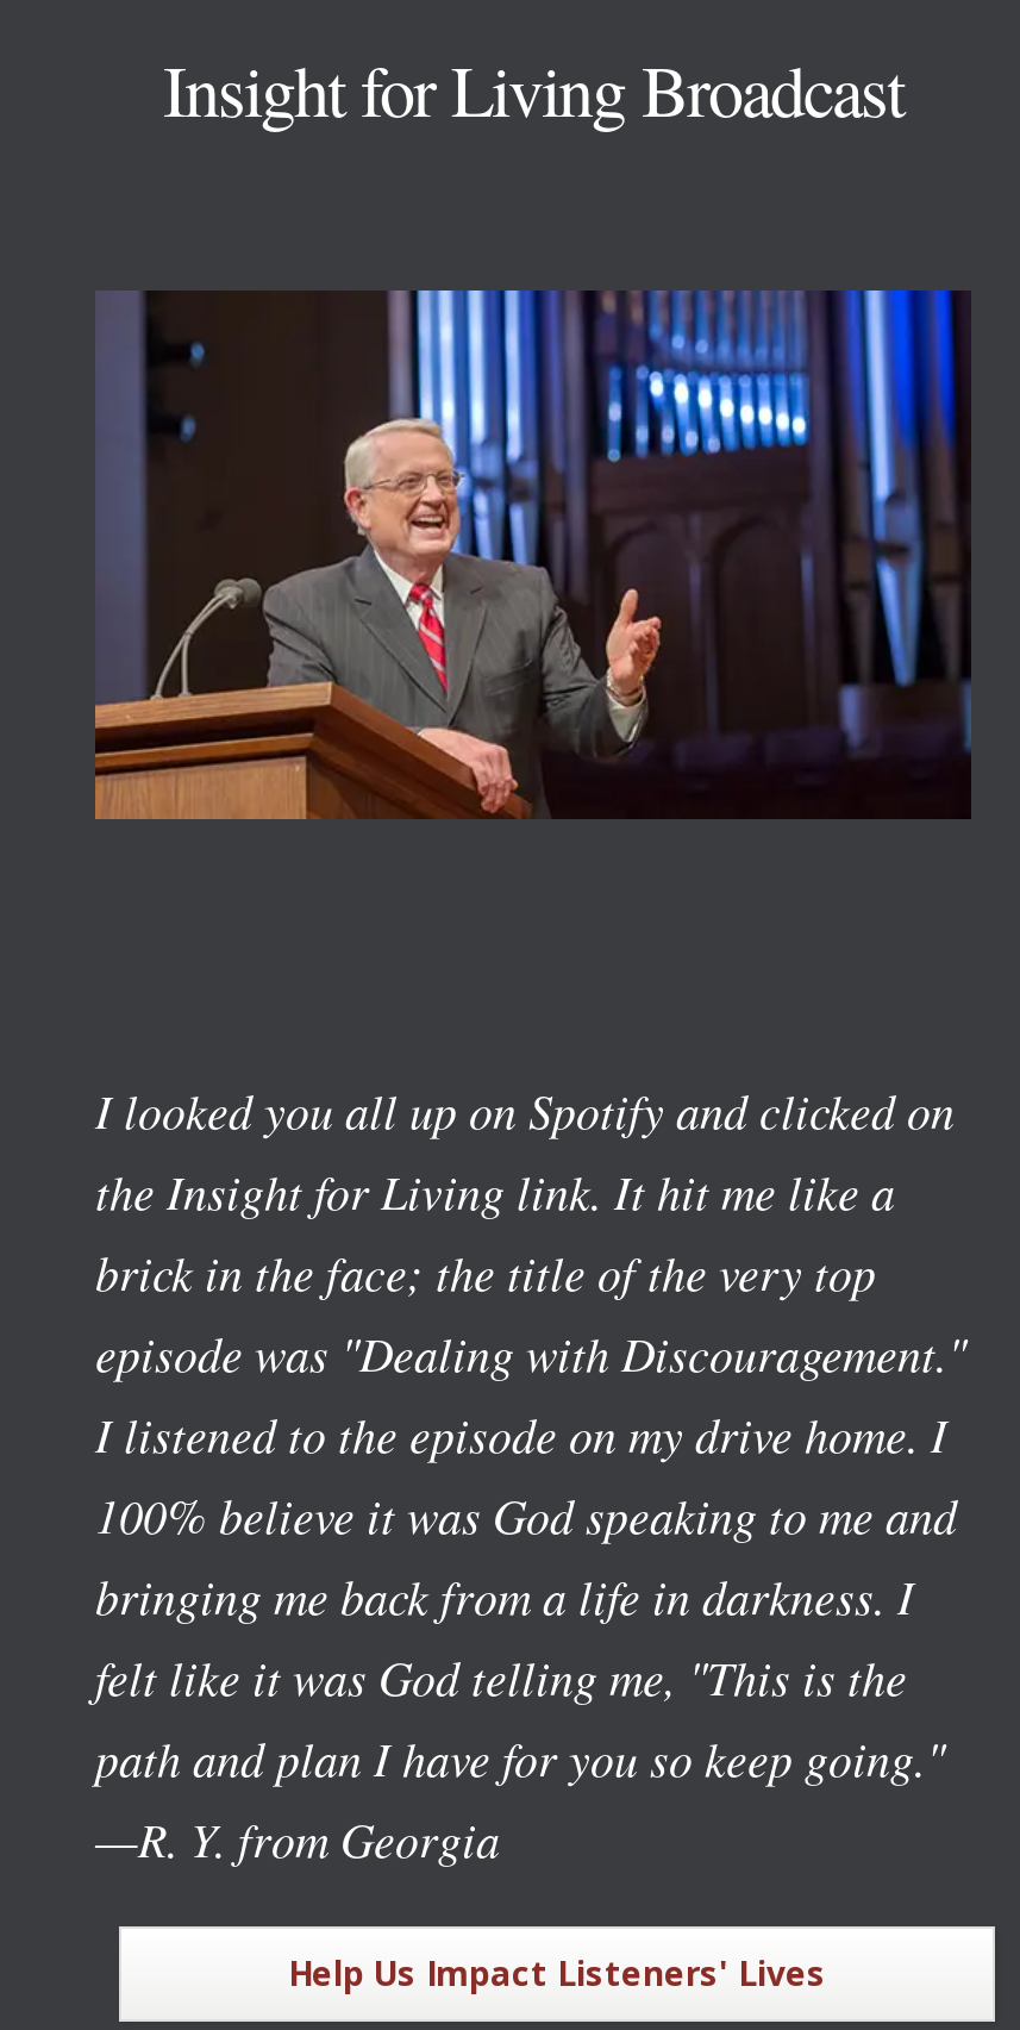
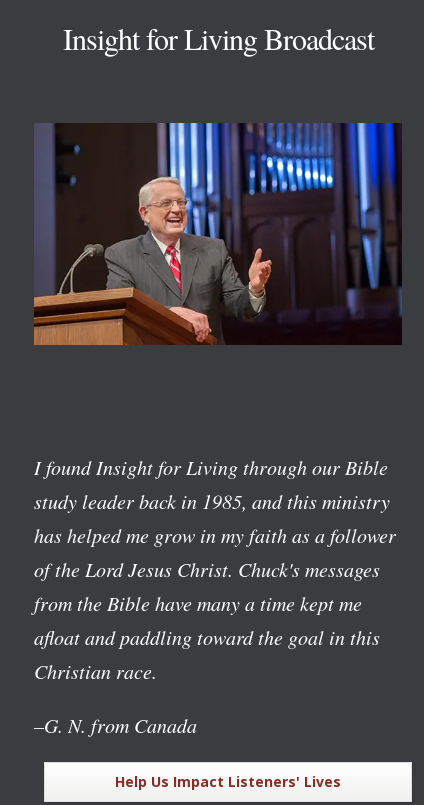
[95,1079,966,1869] I looked you all up on Spotify and clicked on | the Insight for Living link. It hit me like a | brick in the face; the title of the very top | episode was "Dealing with Discouragement." | I listened to the episode on my drive home. I | 100% believe it was God speaking to me and | bringing me back from a life in darkness. I | felt like it was God telling me, "This is the | path and plan I have for you so keep going." | —R. Y. from Georgia -> [34,454,396,738] I found Insight for Living through our Bible | study leader back in 1985, and this ministry | has helped me grow in my faith as a follower | of the Lord Jesus Christ. Chuck's messages | from the Bible have many a time kept me | afloat and paddling toward the goal in this | Christian race. | –G. N. from Canada

